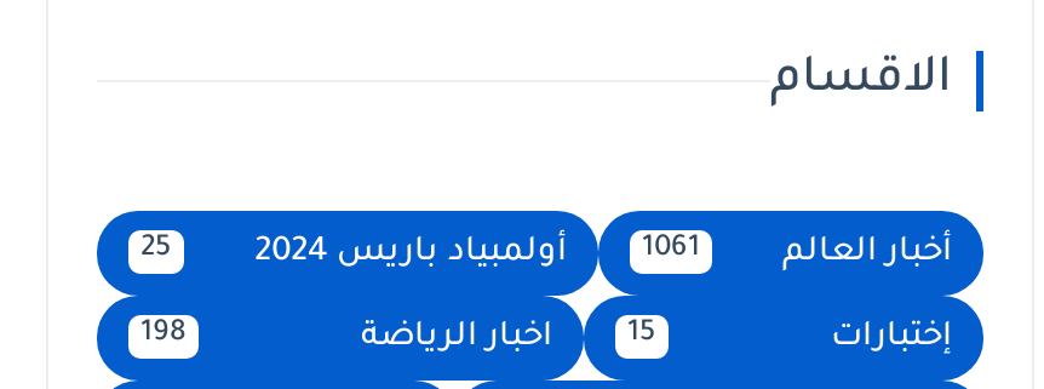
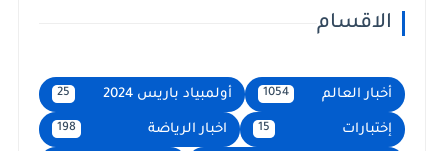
[642,235,700,266] 1061 -> [263,87,289,100] 1054

